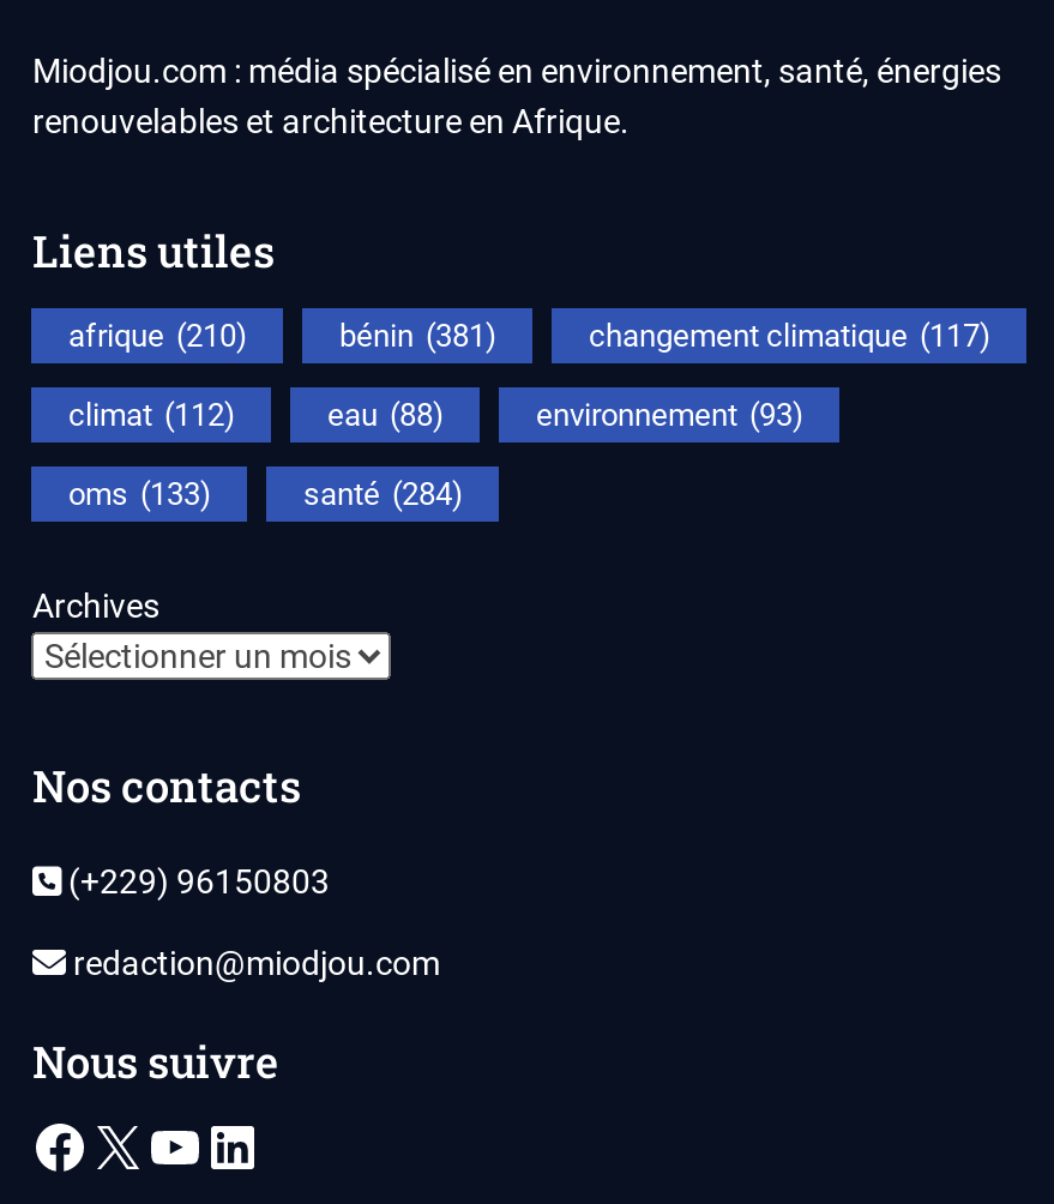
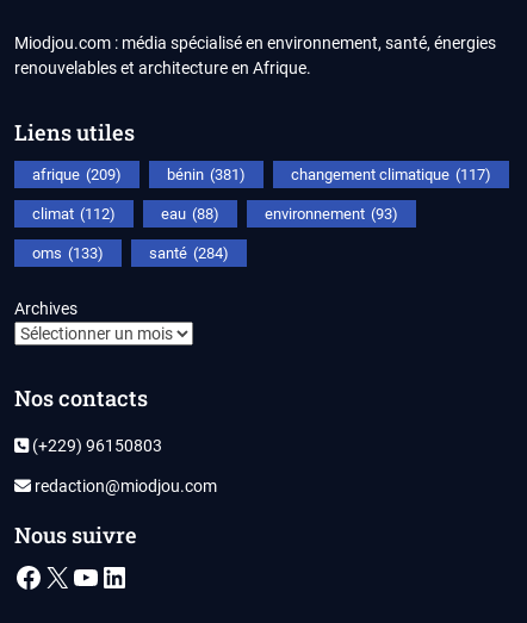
[68,317,248,353] afrique (210) -> [33,165,122,183] afrique (209)

